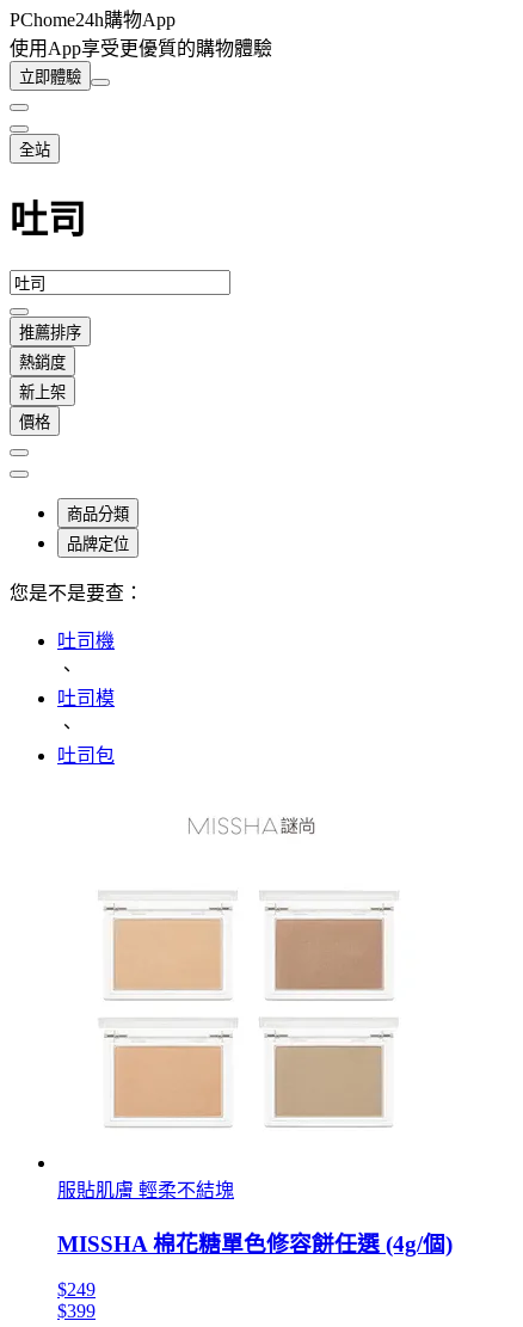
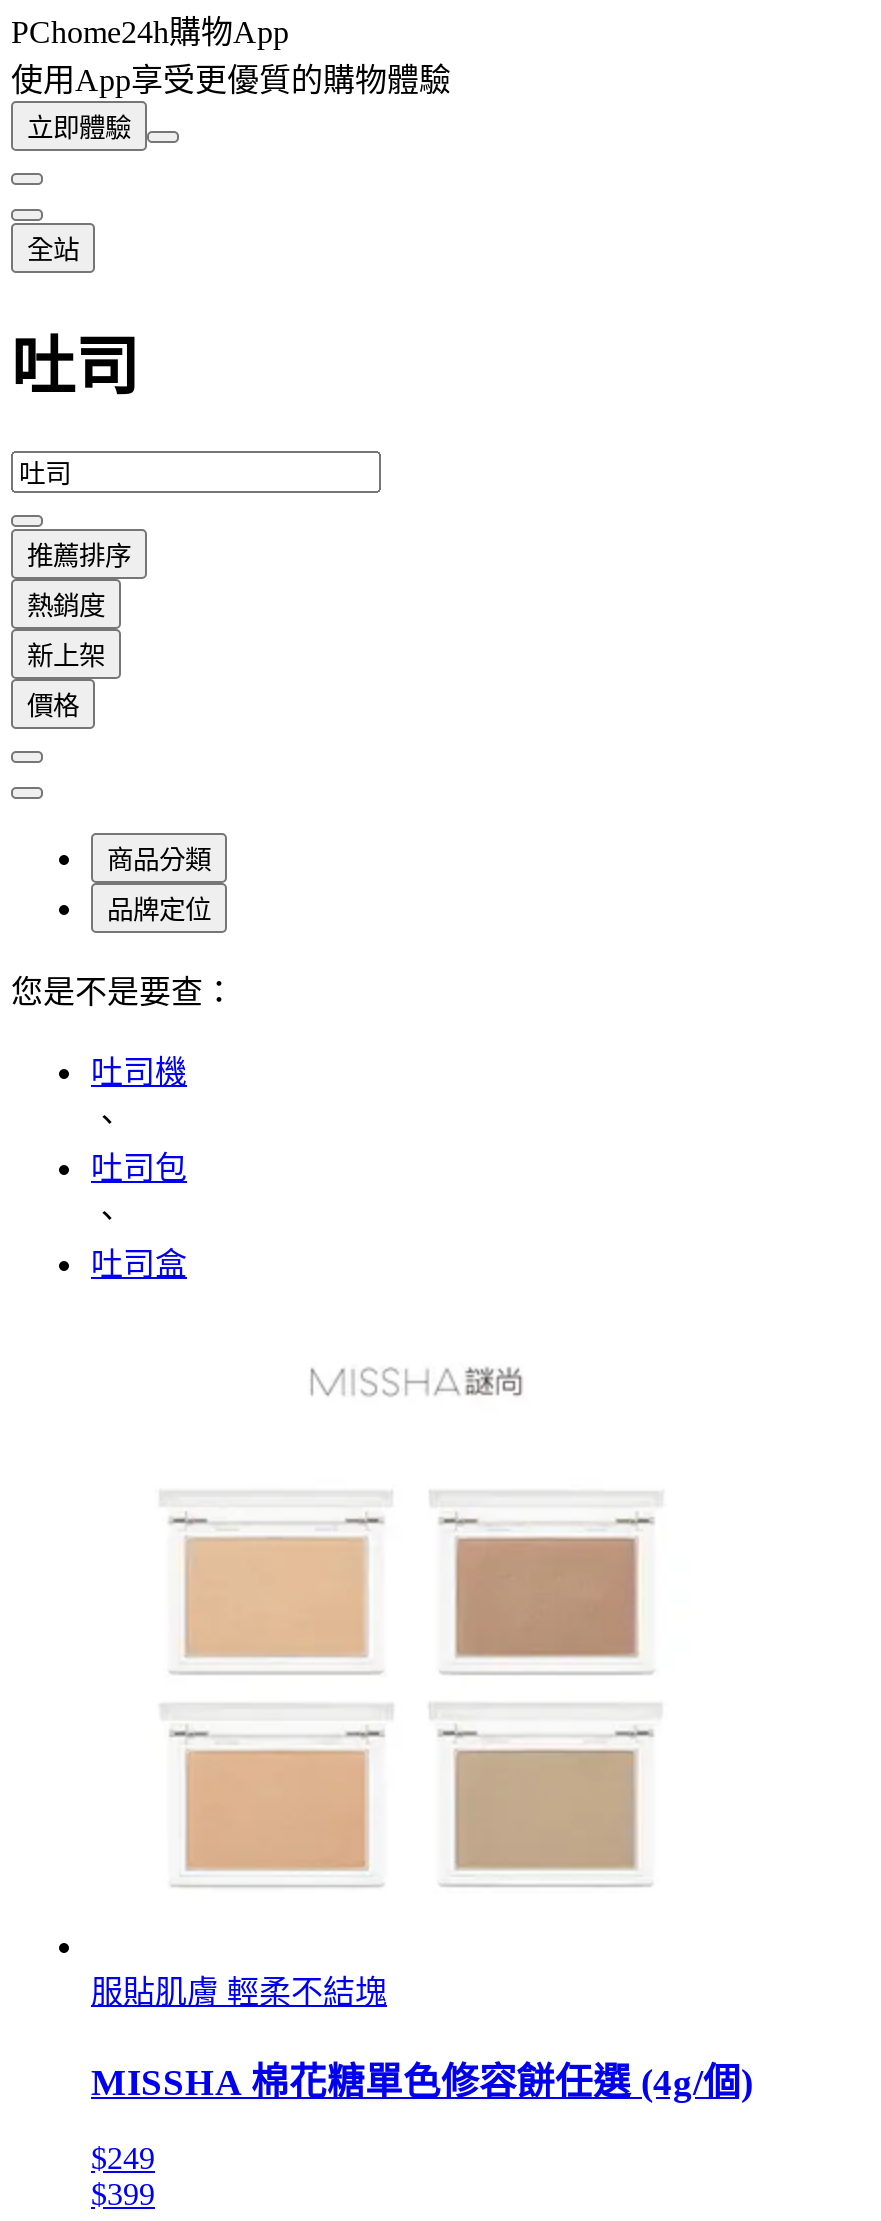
[57,688,115,708] 吐司模 -> none
none -> [91,1247,187,1281] 吐司盒
moved [57,745,115,766] -> [91,1151,187,1185]: 吐司包

